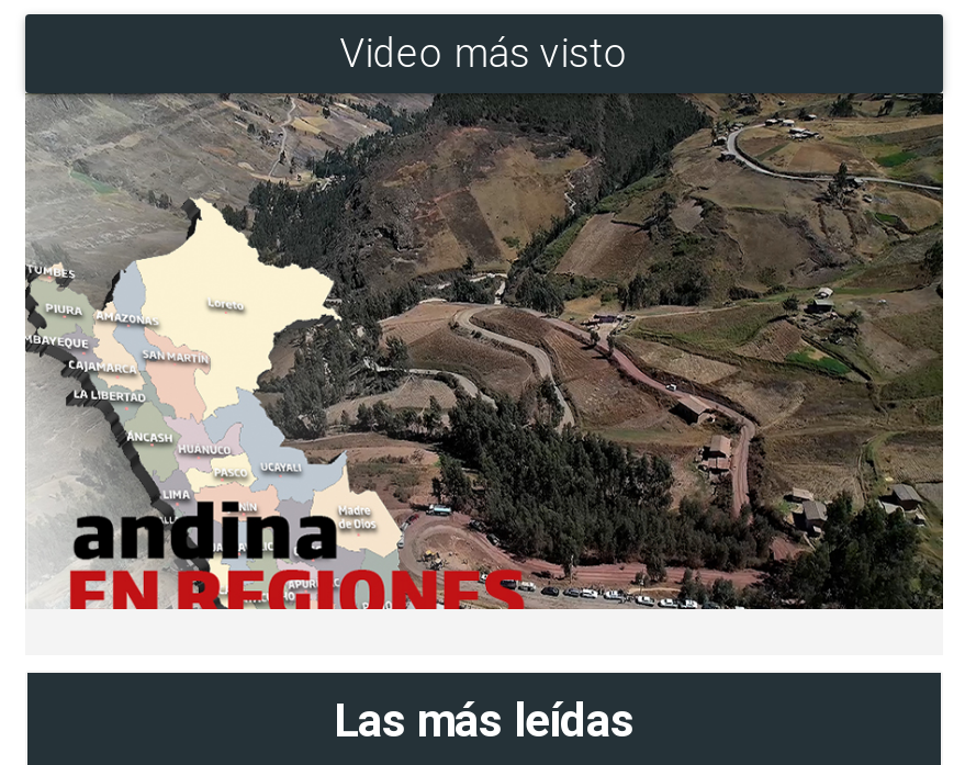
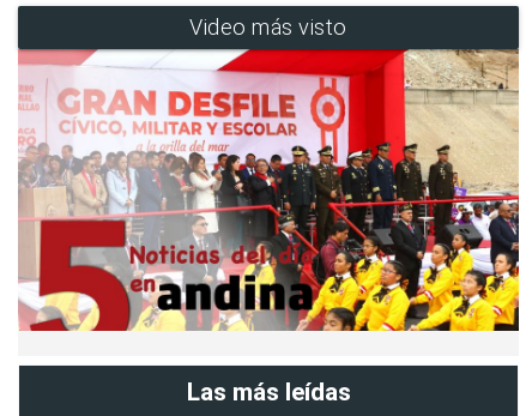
[23,93,945,611] [image] -> [18,48,520,332] [image]

